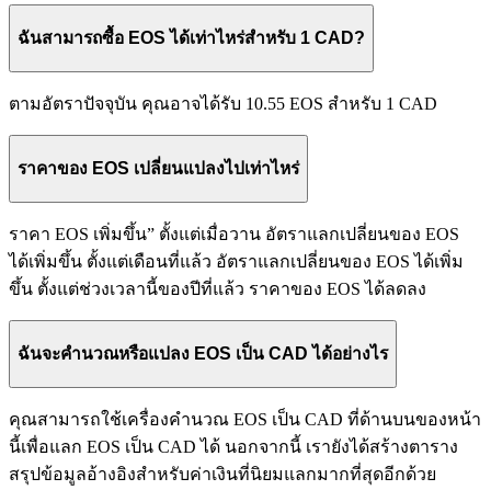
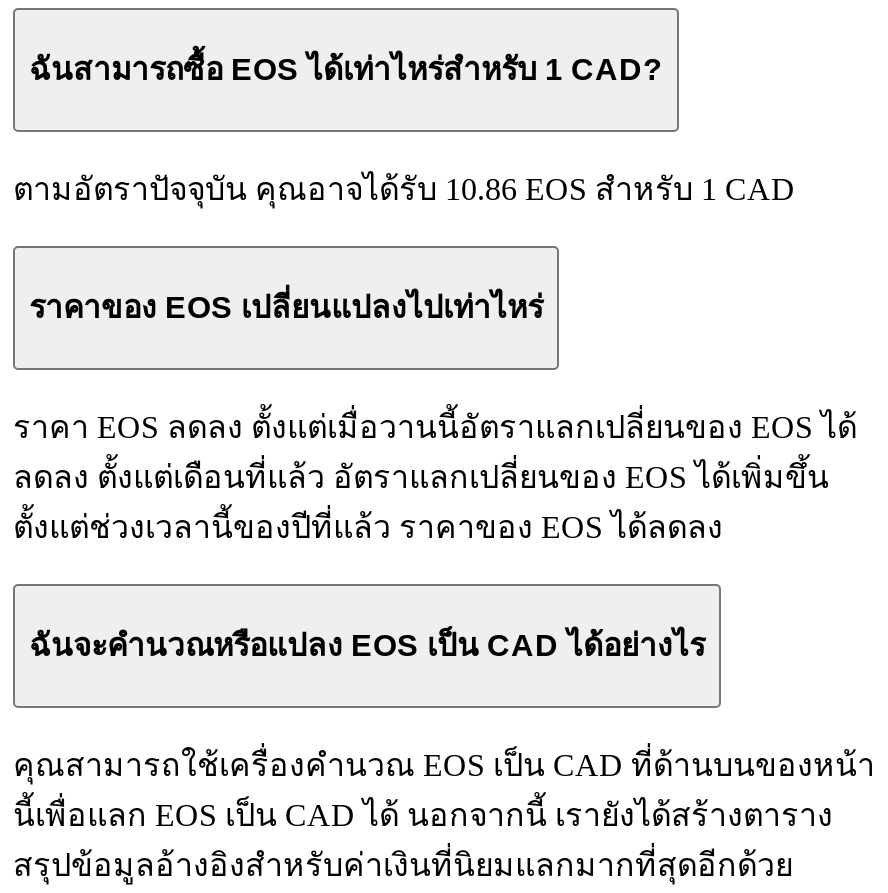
[9,94,437,113] ตามอัตราปัจจุบัน คุณอาจได้รับ 10.55 EOS สำหรับ 1 CAD -> [13,171,795,205] ตามอัตราปัจจุบัน คุณอาจได้รับ 10.86 EOS สำหรับ 1 CAD
[9,225,459,243] ราคา EOS เพิ่มขึ้น” ตั้งแต่เมื่อวาน อัตราแลกเปลี่ยนของ EOS -> [13,410,857,444] ราคา EOS ลดลง ตั้งแต่เมื่อวานนี้อัตราแลกเปลี่ยนของ EOS ได้
[9,252,464,271] ได้เพิ่มขึ้น ตั้งแต่เดือนที่แล้ว อัตราแลกเปลี่ยนของ EOS ได้เพิ่ม -> [13,460,829,494] ลดลง ตั้งแต่เดือนที่แล้ว อัตราแลกเปลี่ยนของ EOS ได้เพิ่มขึ้น
[9,279,426,298] ขึ้น ตั้งแต่ช่วงเวลานี้ของปีที่แล้ว ราคาของ EOS ได้ลดลง -> [13,510,723,544] ตั้งแต่ช่วงเวลานี้ของปีที่แล้ว ราคาของ EOS ได้ลดลง

